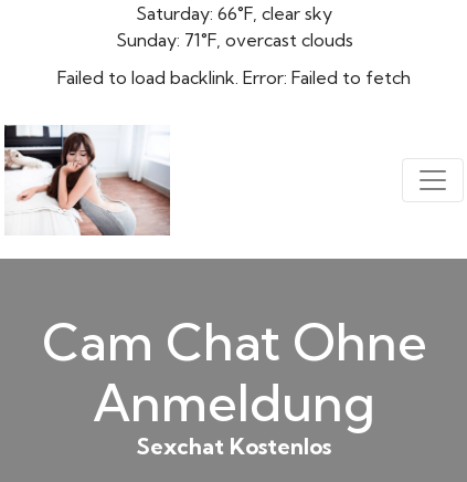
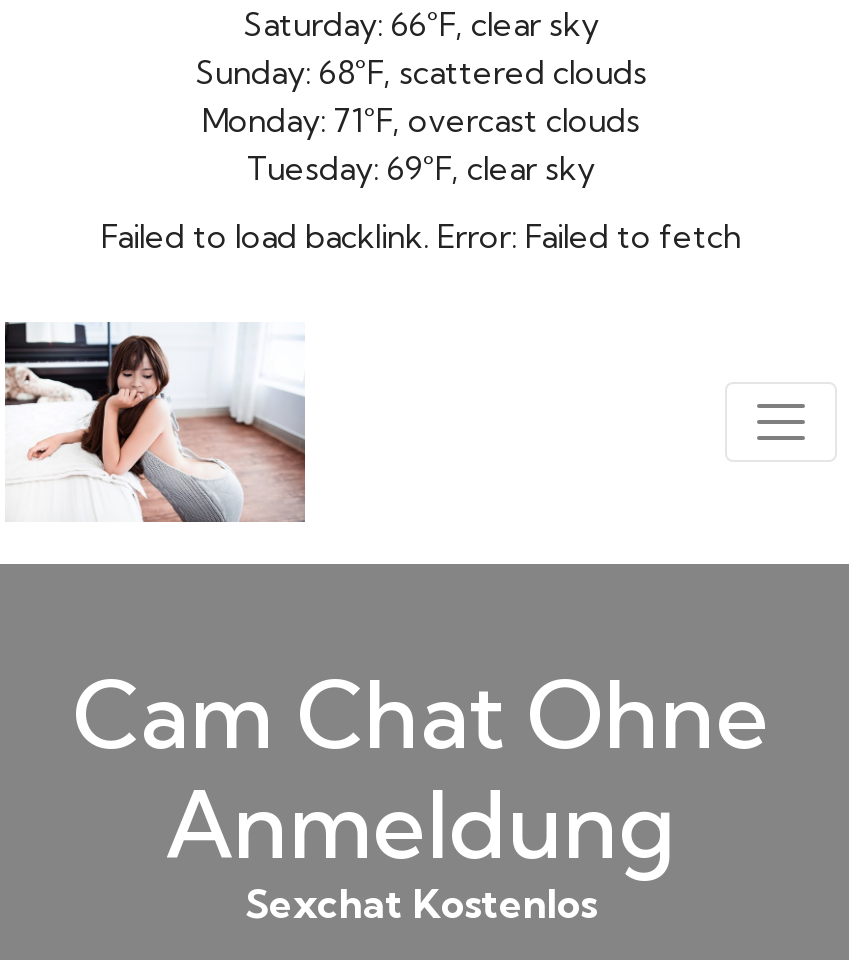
[115,29,353,51] Sunday: 71°F, overcast clouds -> [195,52,647,188] Sunday: 68°F, scattered clouds | Monday: 71°F, overcast clouds | Tuesday: 69°F, clear sky

